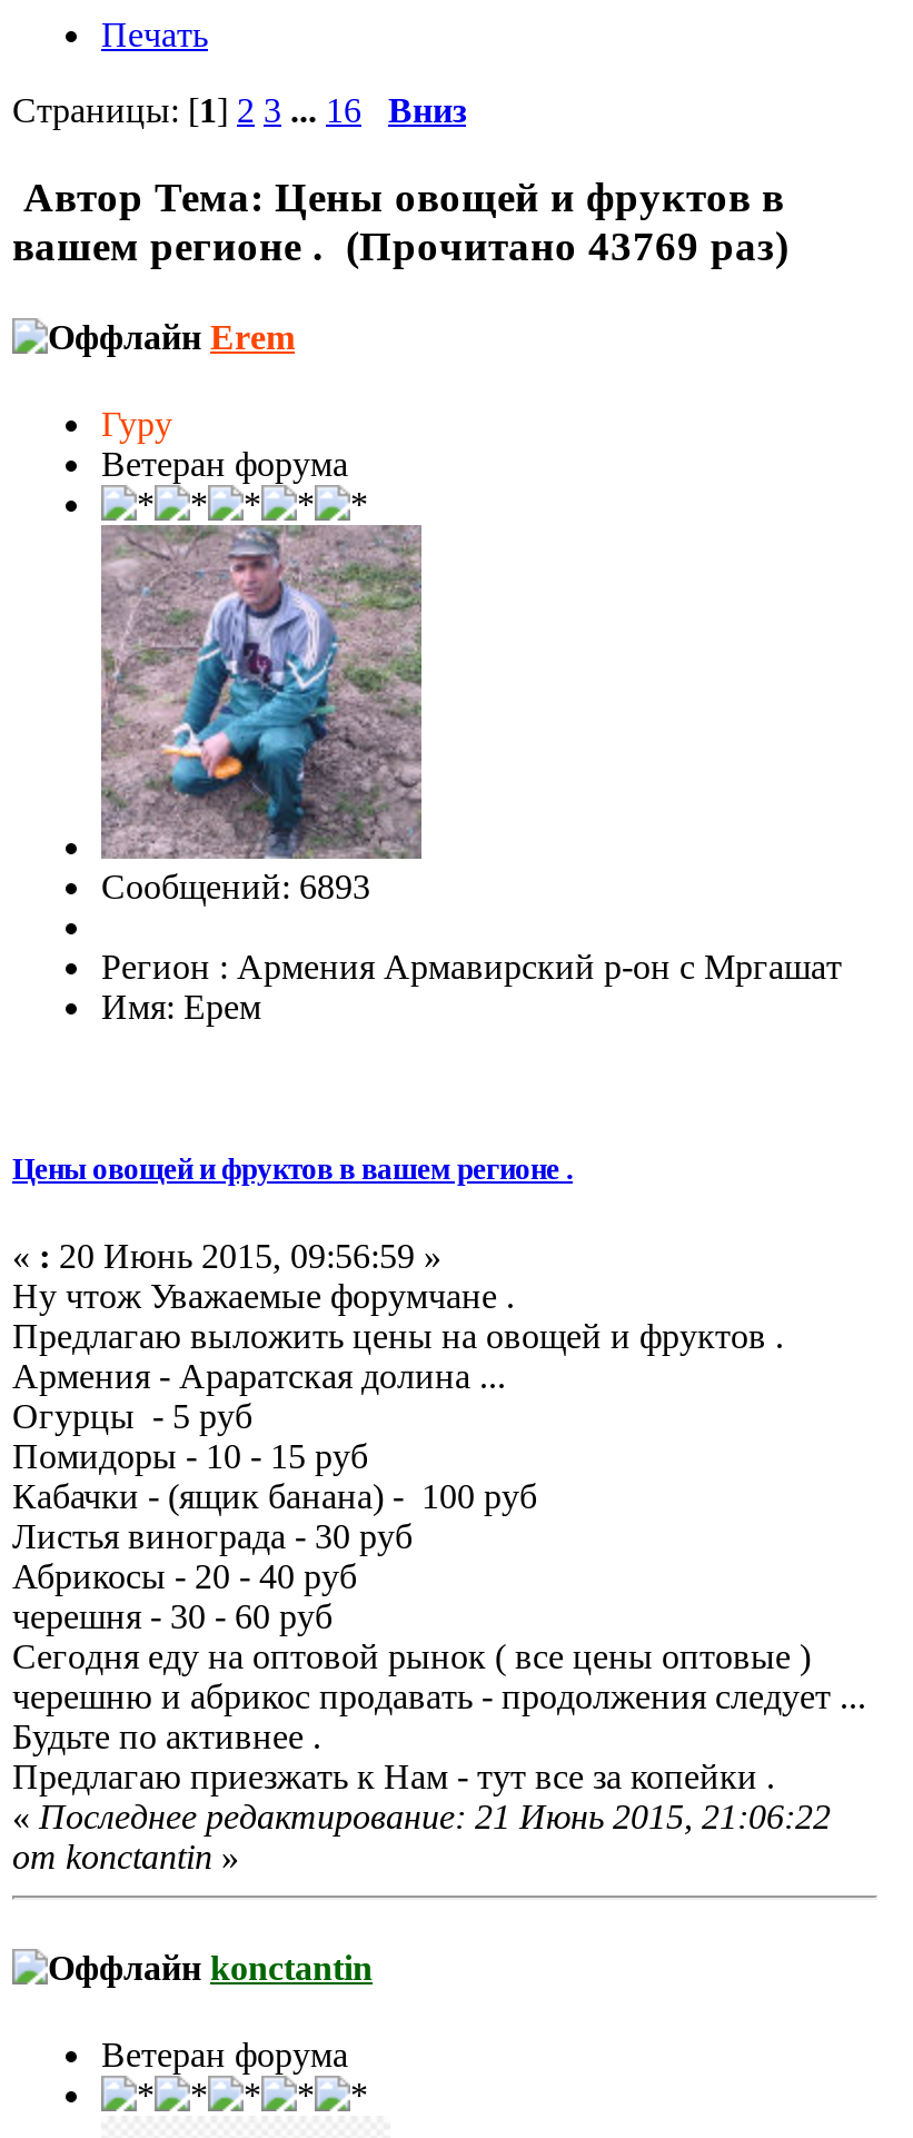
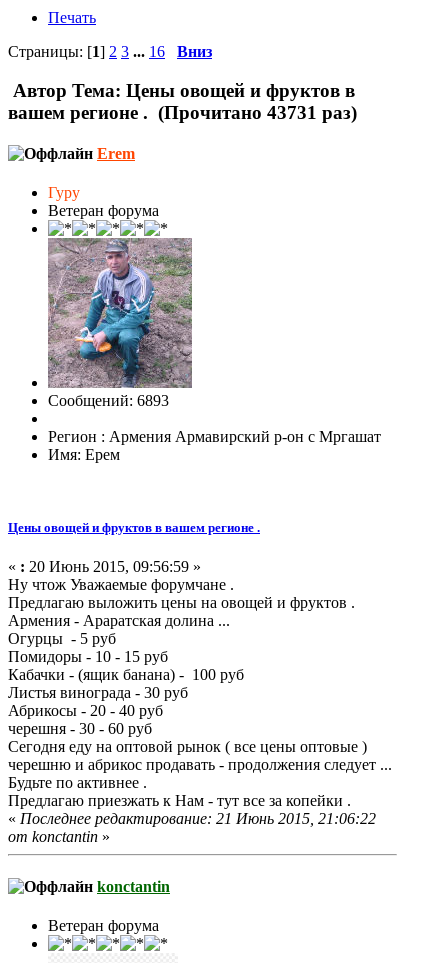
[12,222,788,268] вашем регионе . (Прочитано 43769 раз) -> [8,102,357,123] вашем регионе . (Прочитано 43731 раз)

